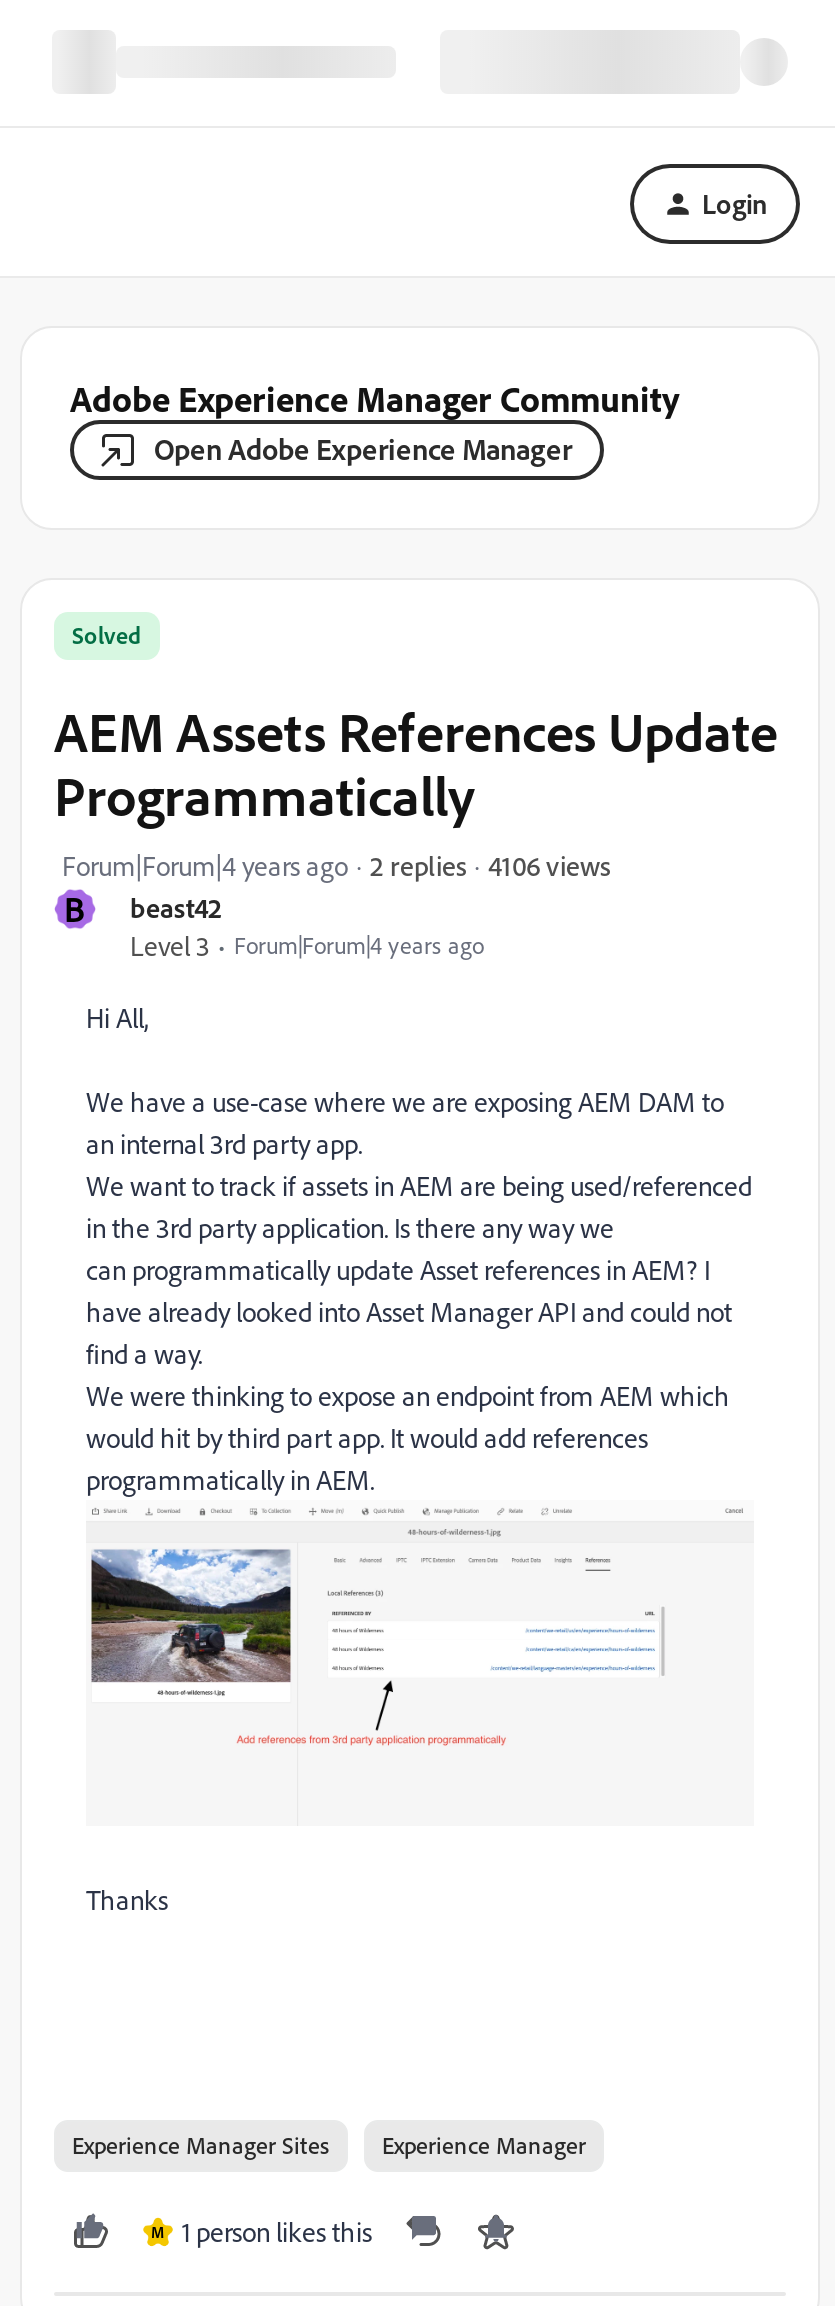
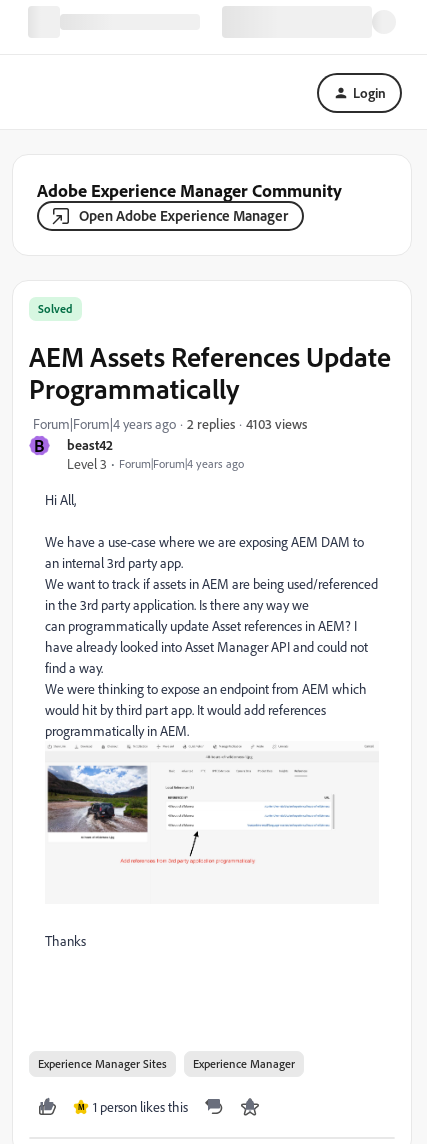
[488,847,610,881] 4106 views -> [246,414,307,431] 4103 views

